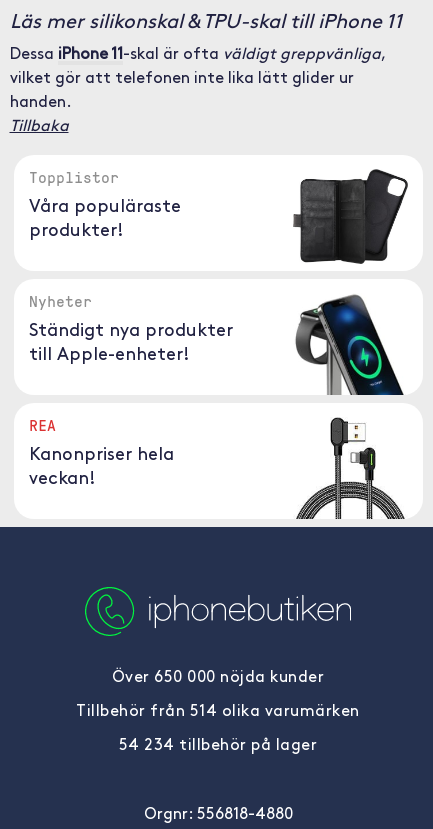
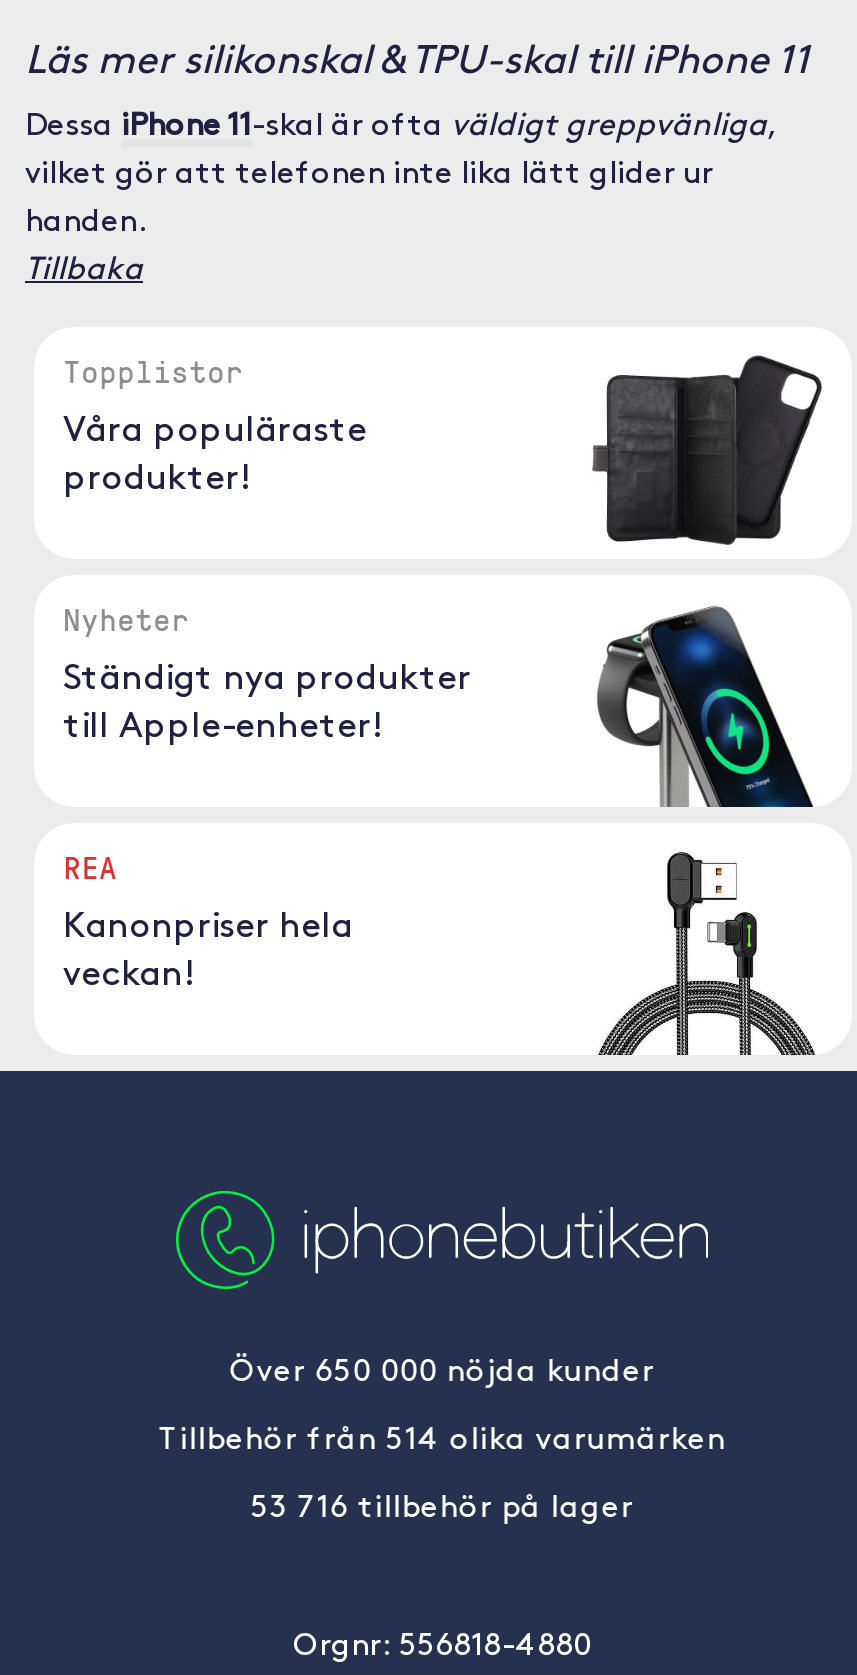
[119,738,317,754] 54 234 tillbehör på lager -> [250,1493,634,1525] 53 716 tillbehör på lager

